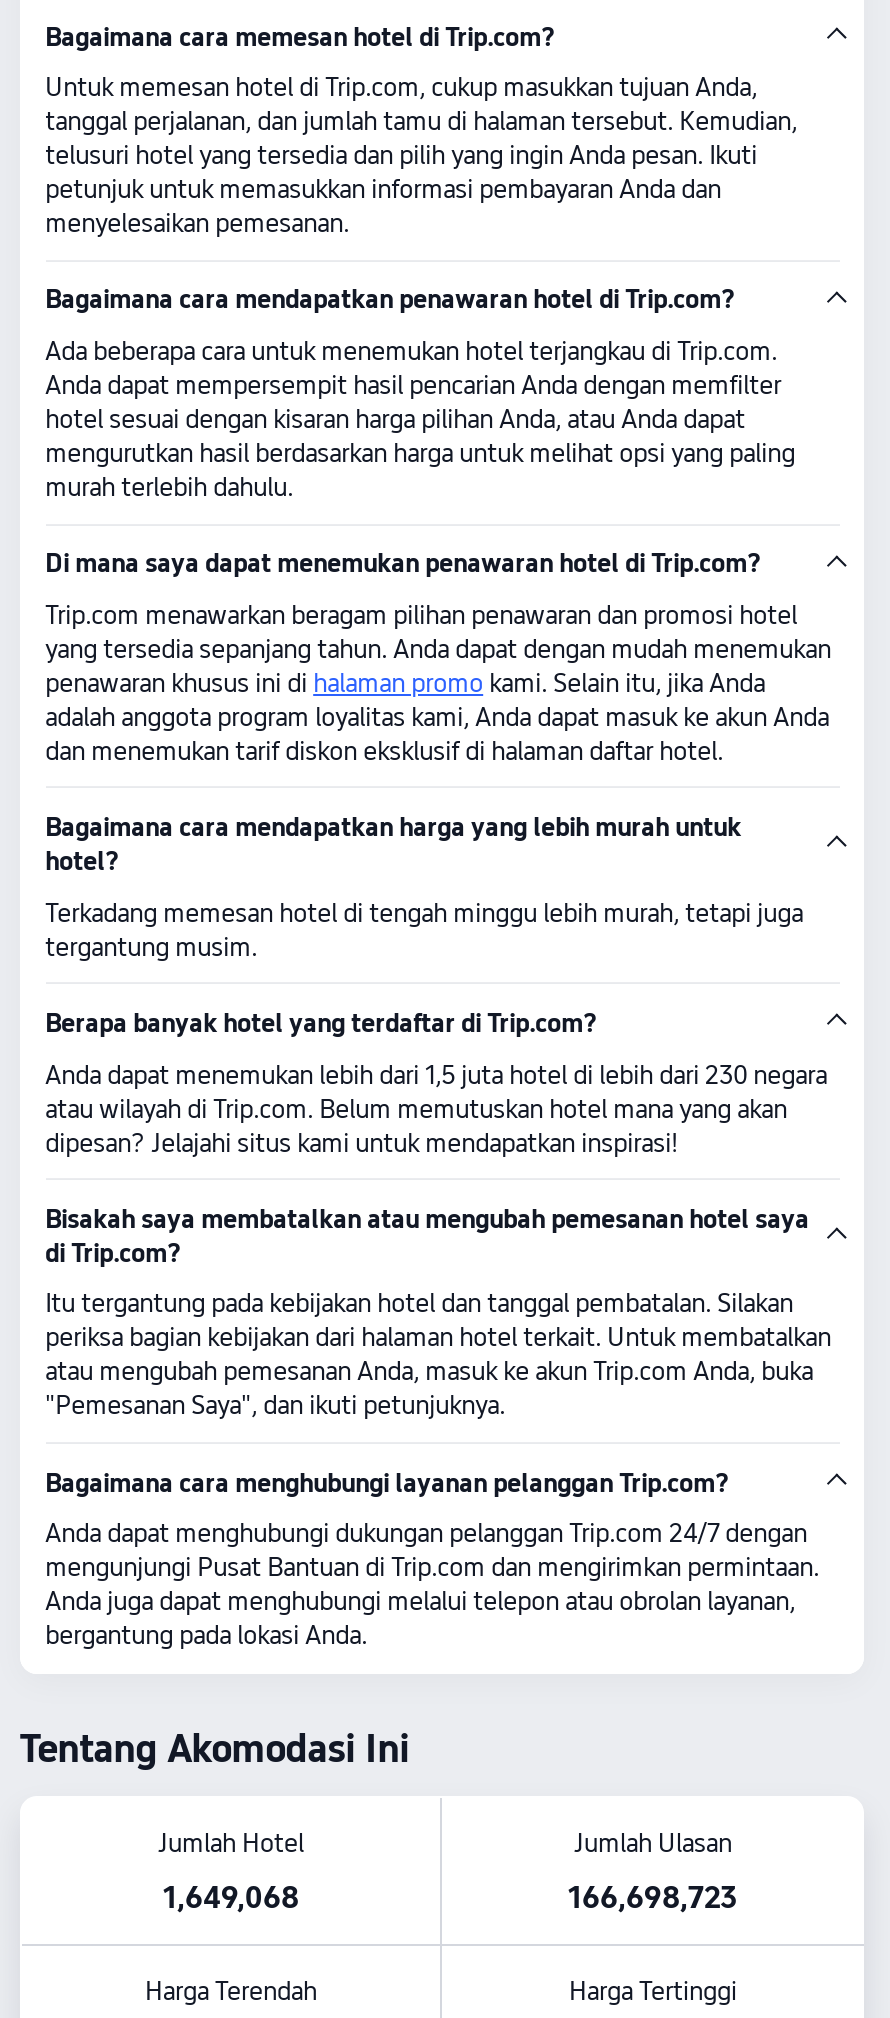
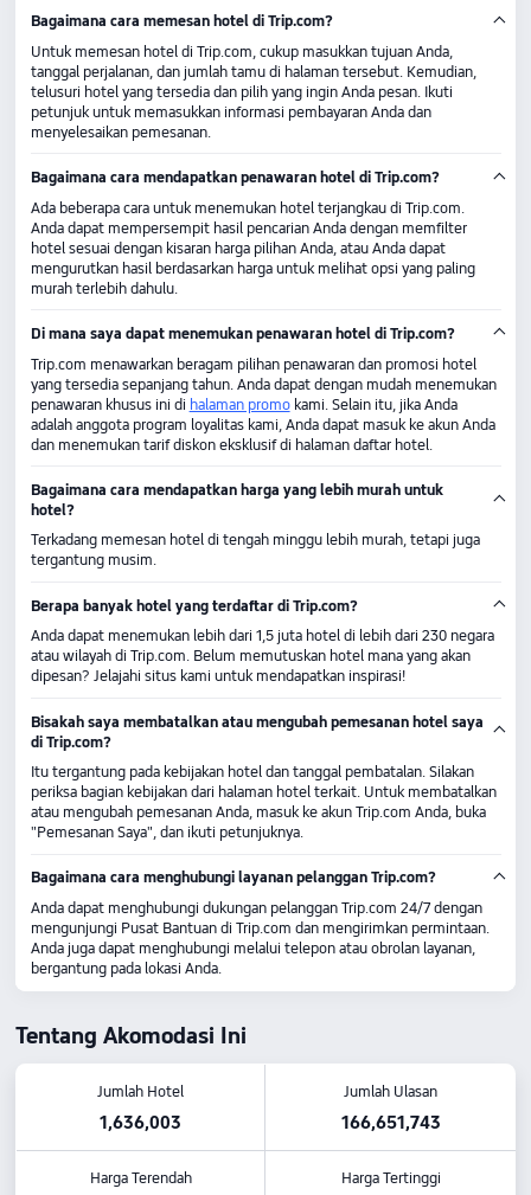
[163,1879,299,1915] 1,649,068 -> [100,1113,181,1134] 1,636,003
[568,1879,738,1915] 166,698,723 -> [341,1113,440,1134] 166,651,743

